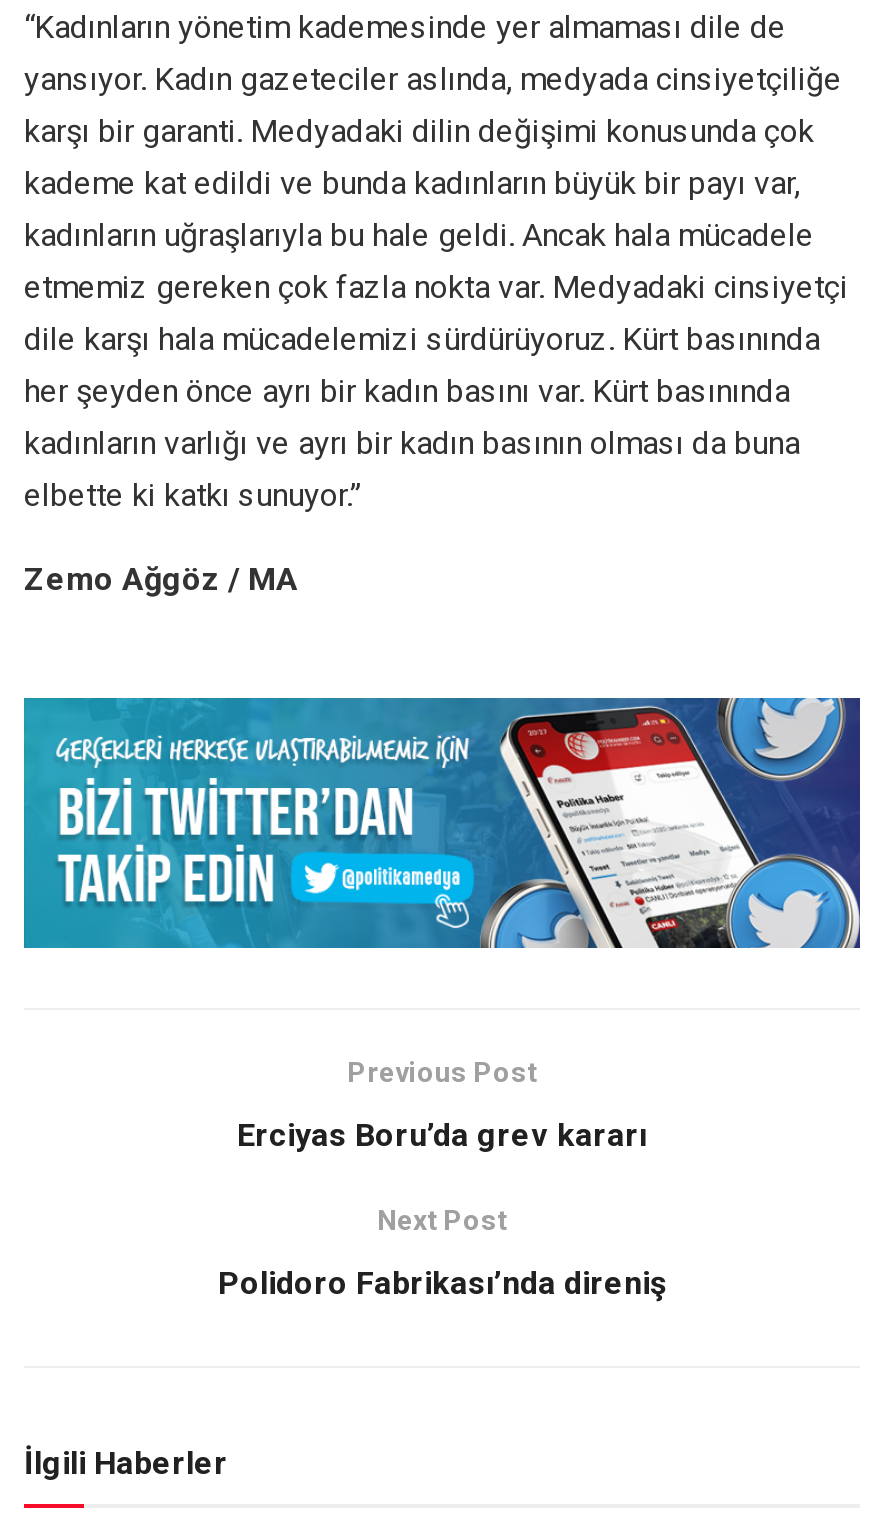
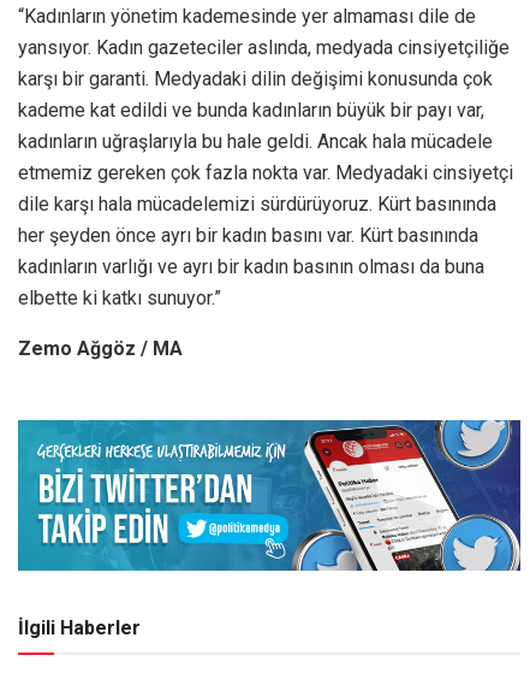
[218,1057,666,1303] Previous Post | Erciyas Boru’da grev kararı | Next Post | Polidoro Fabrikası’nda direniş -> none

